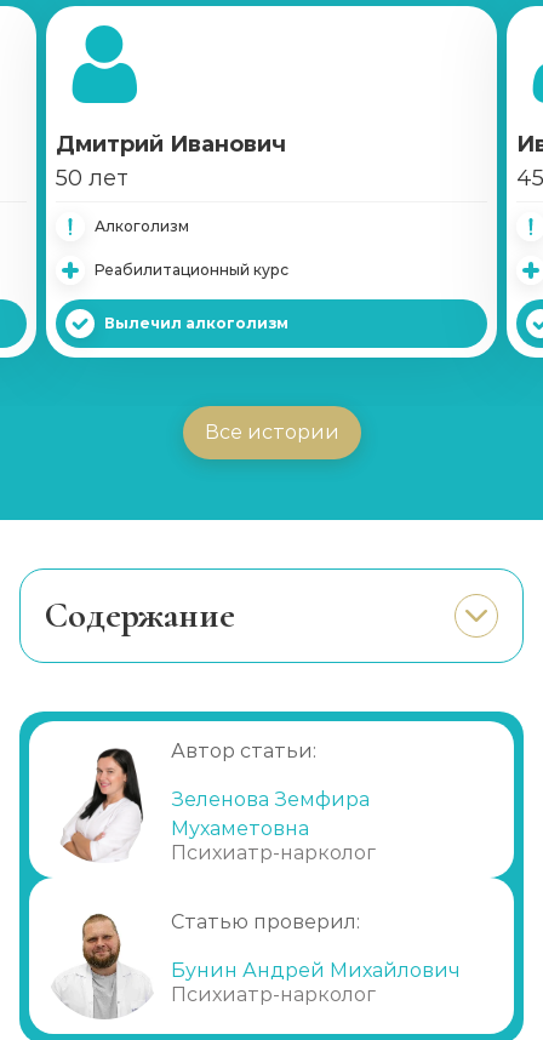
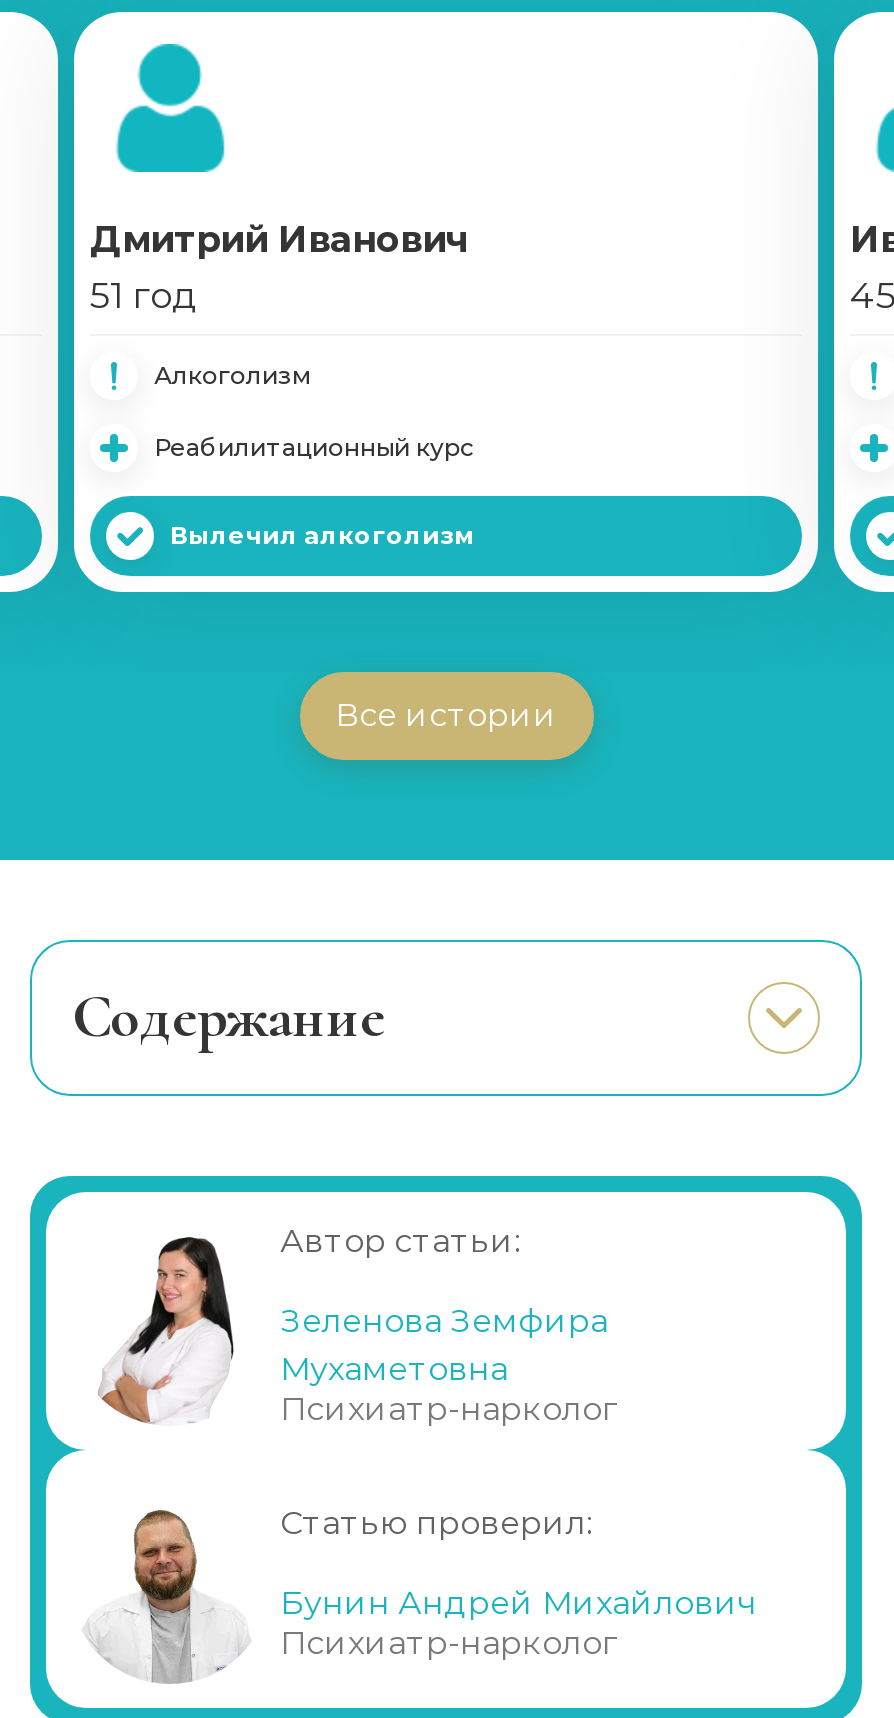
[56,165,128,192] 50 лет -> [90,274,198,318] 51 год

